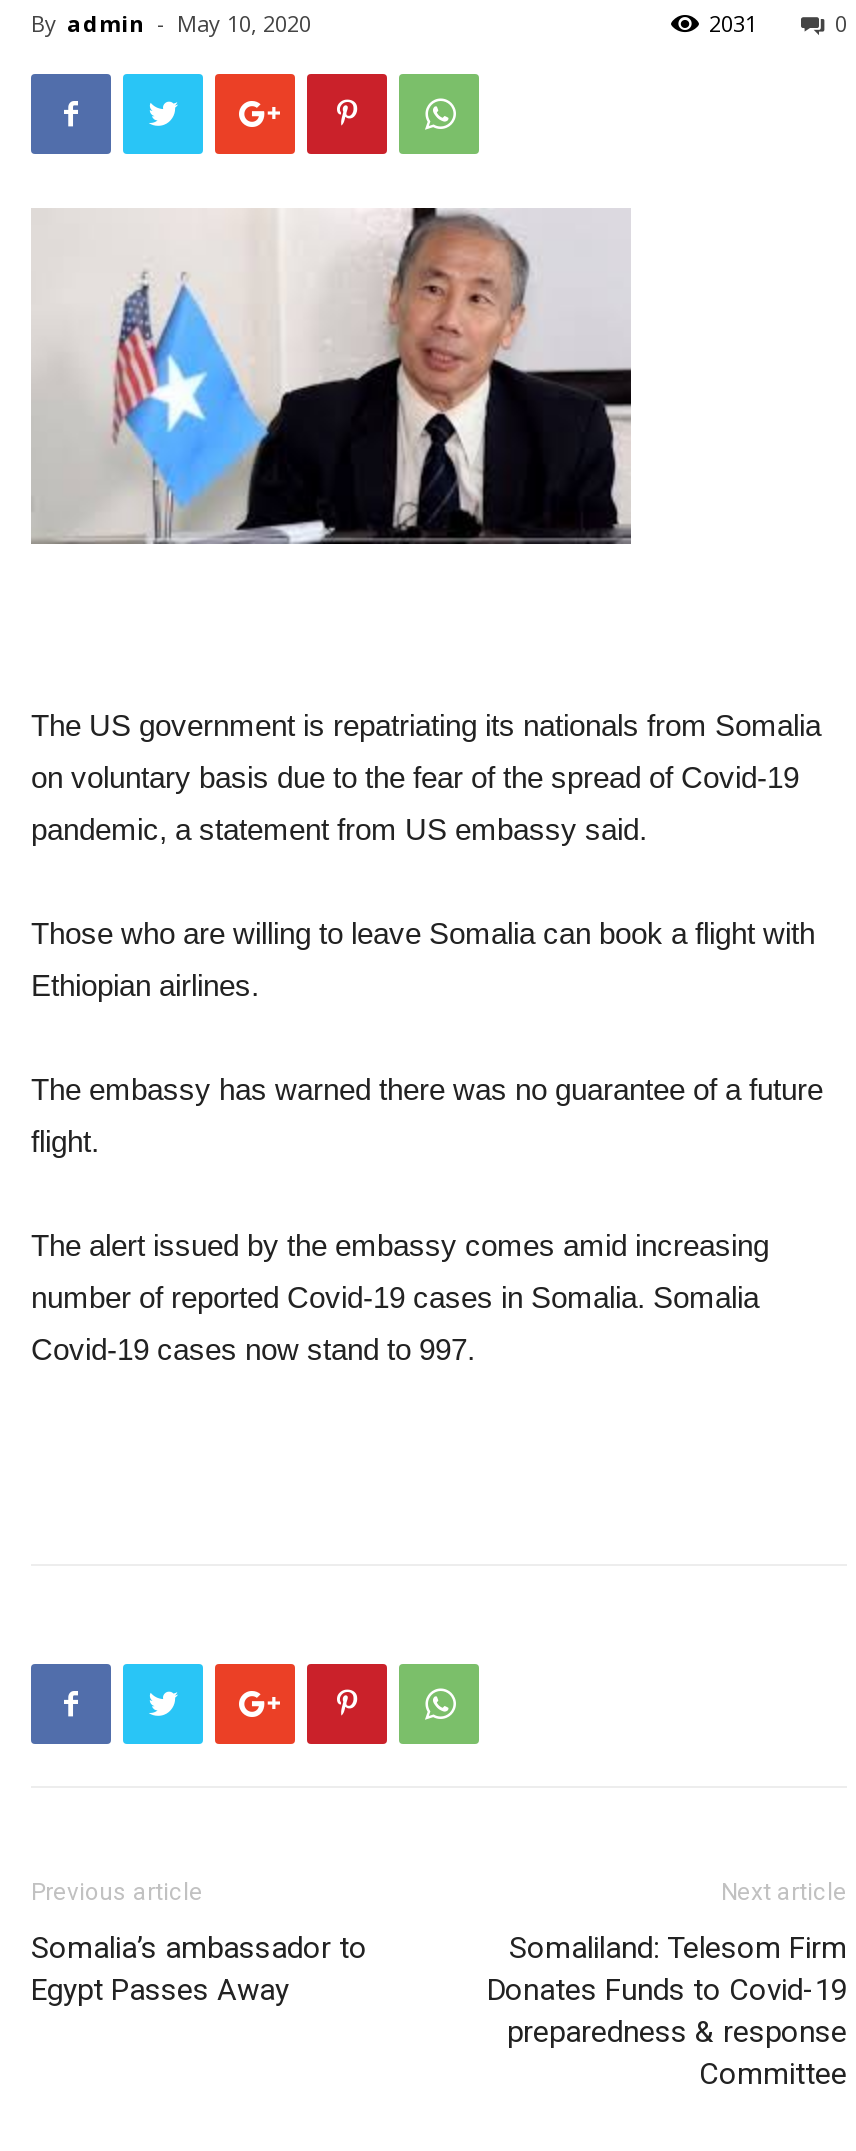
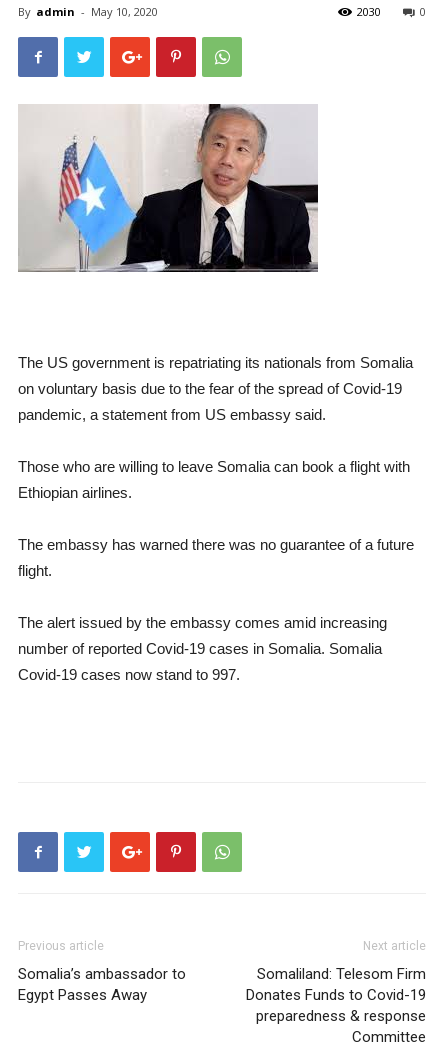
[709,8,757,38] 2031 -> [357,4,381,19] 2030

